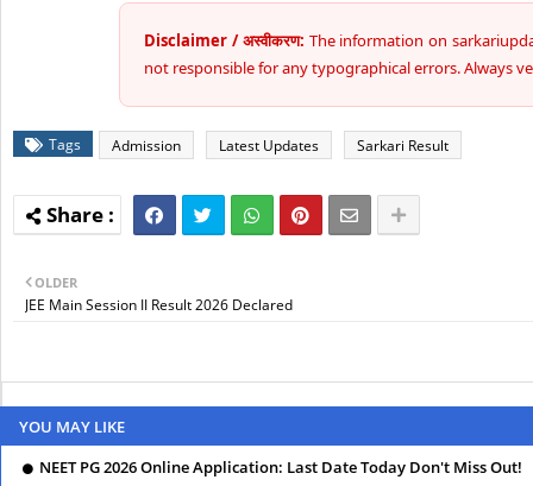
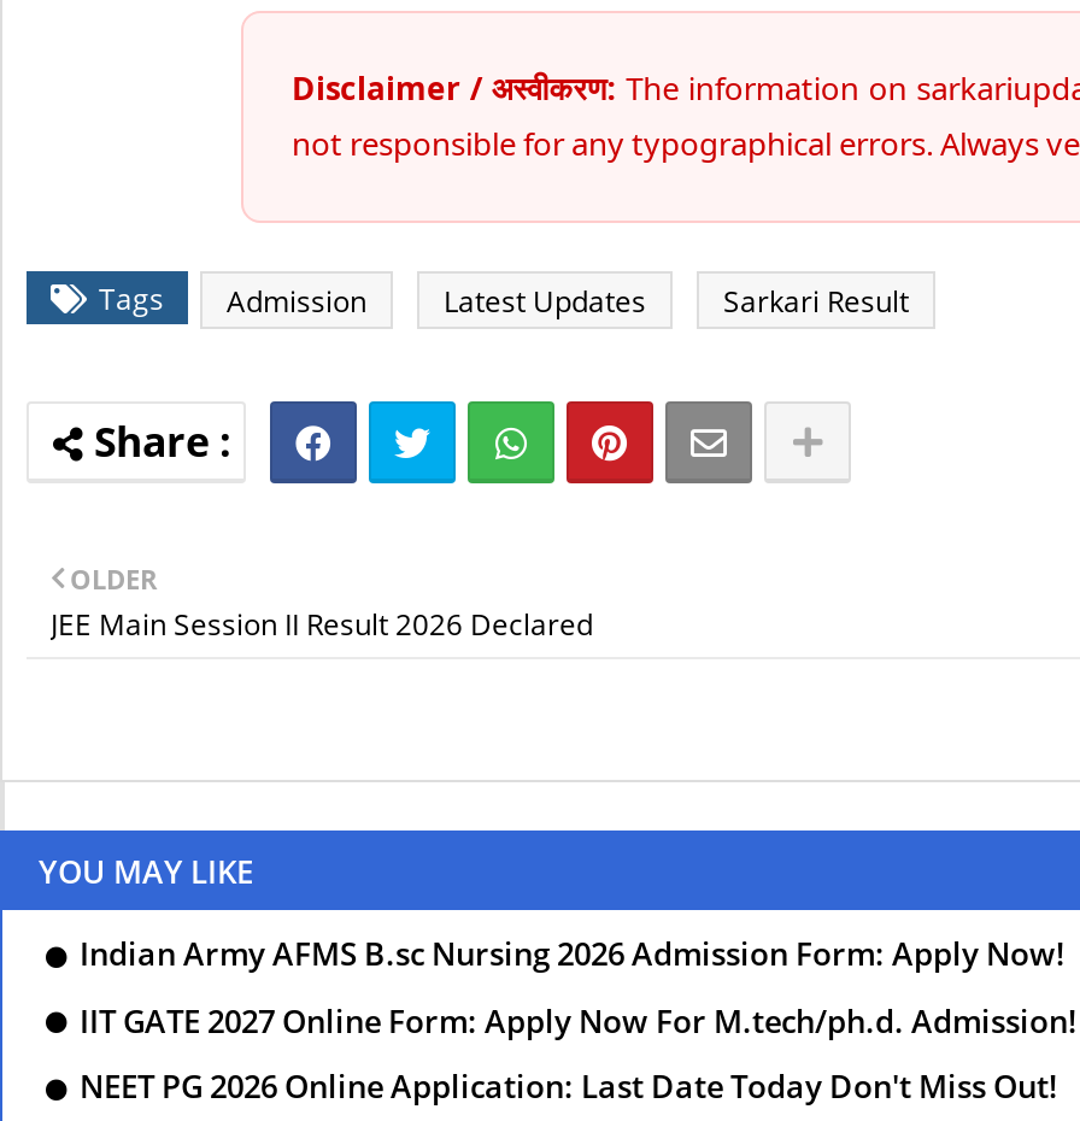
none -> [80,932,1078,1042] Indian Army AFMS B.sc Nursing 2026 Admission Form: Apply Now! | IIT GATE 2027 Online Form: Apply Now For M.tech/ph.d. Admission!

